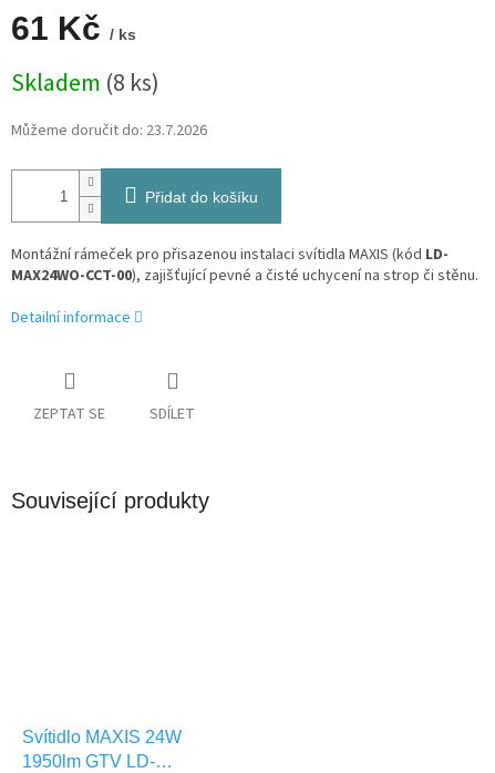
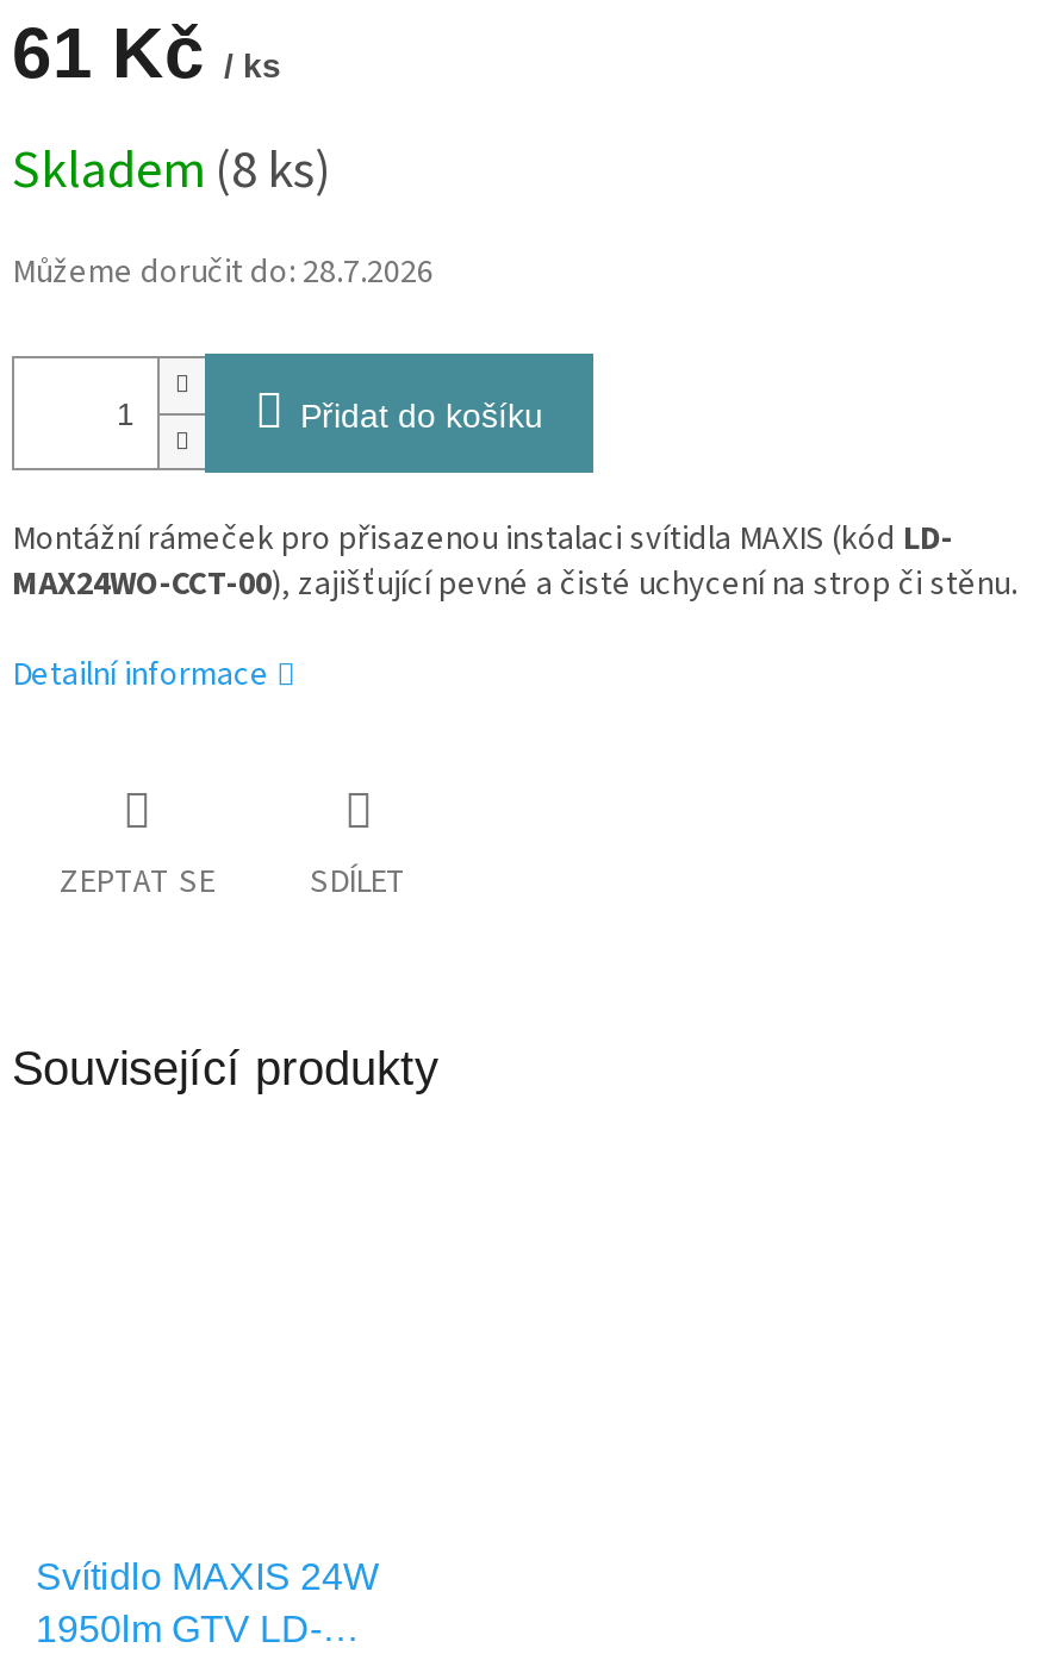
[11,120,207,142] Můžeme doručit do: 23.7.2026 -> [12,250,434,297] Můžeme doručit do: 28.7.2026

